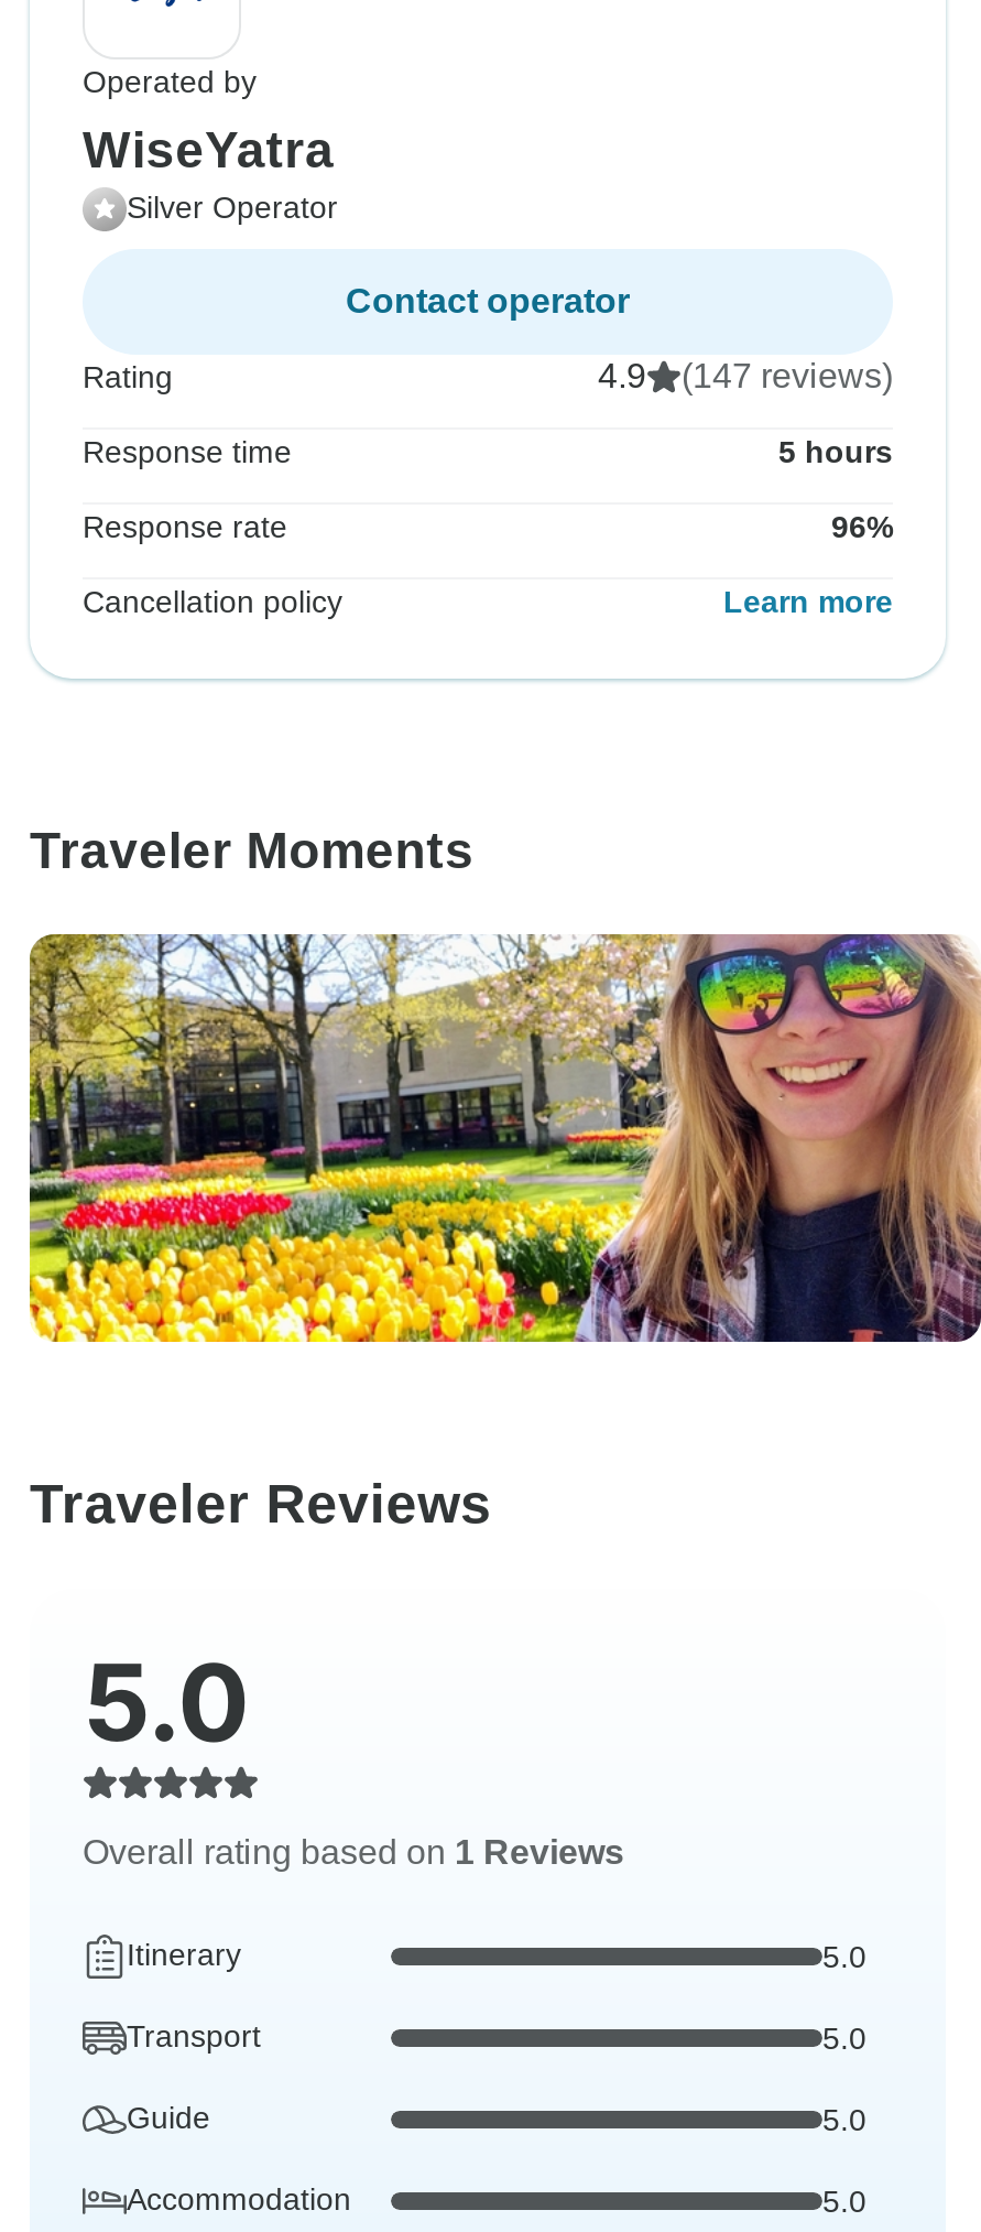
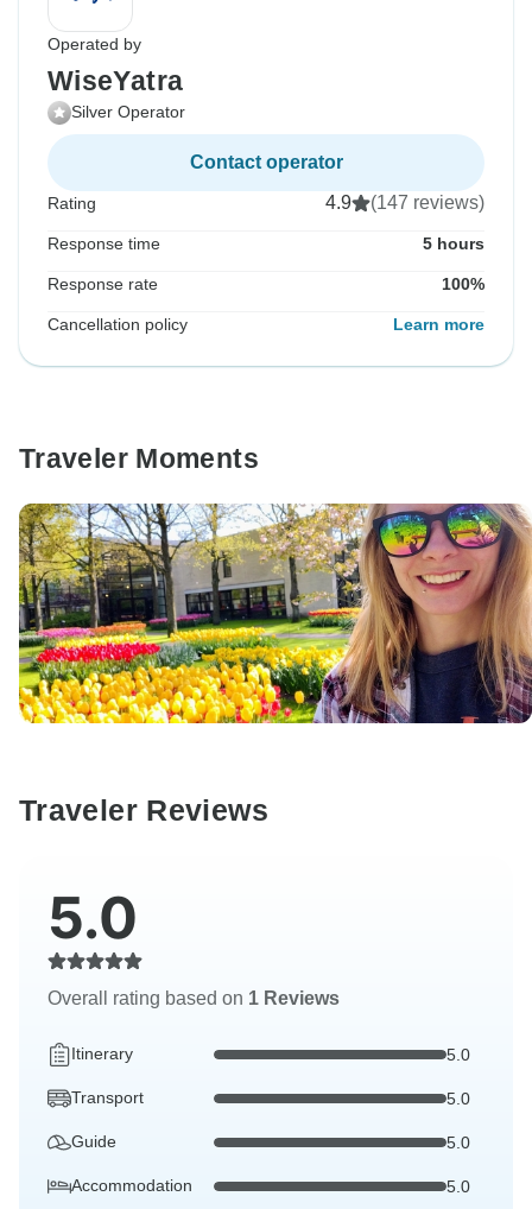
[831,510,893,545] 96% -> [442,275,484,294] 100%

